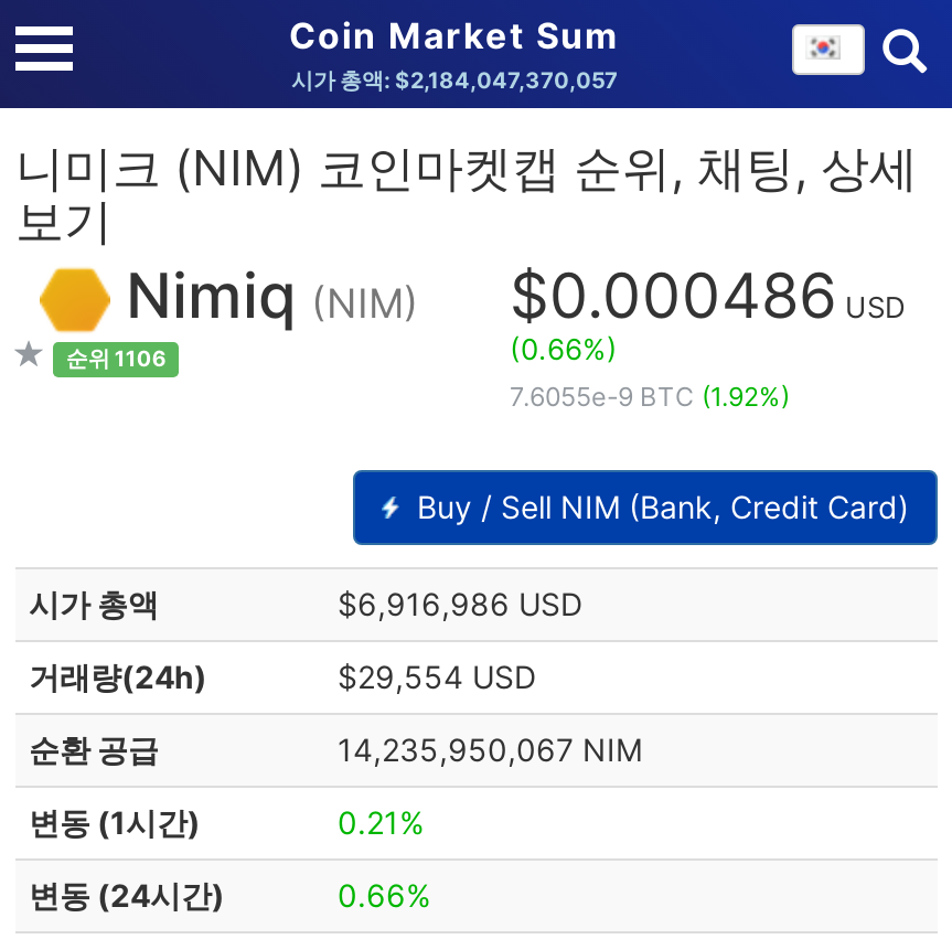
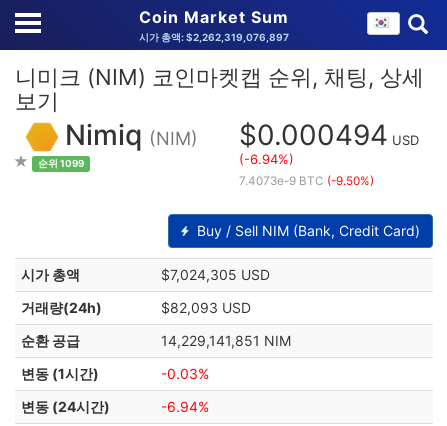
[291,66,618,93] 시가 총액: $2,184,047,370,057 -> [139,31,289,43] 시가 총액: $2,262,319,076,897
[110,258,905,333] Nimiq (NIM) $0.000486 USD -> [58,118,419,152] Nimiq (NIM) $0.000494 USD
[510,331,618,366] (0.66%) -> [239,151,294,167] (-6.94%)
[66,347,165,372] 순위 1106 -> [38,158,84,169] 순위 1099
[510,382,790,413] 7.6055e-9 BTC (1.92%) -> [239,174,374,188] 7.4073e-9 BTC (-9.50%)
[338,585,582,622] $6,916,986 USD -> [161,266,270,283] $7,024,305 USD
[338,658,536,695] $29,554 USD -> [161,299,251,316] $82,093 USD
[338,730,642,768] 14,235,950,067 NIM -> [161,332,291,349] 14,229,141,851 NIM
[338,803,424,841] 0.21% -> [161,365,209,382] -0.03%
[338,876,430,914] 0.66% -> [161,398,209,415] -6.94%

